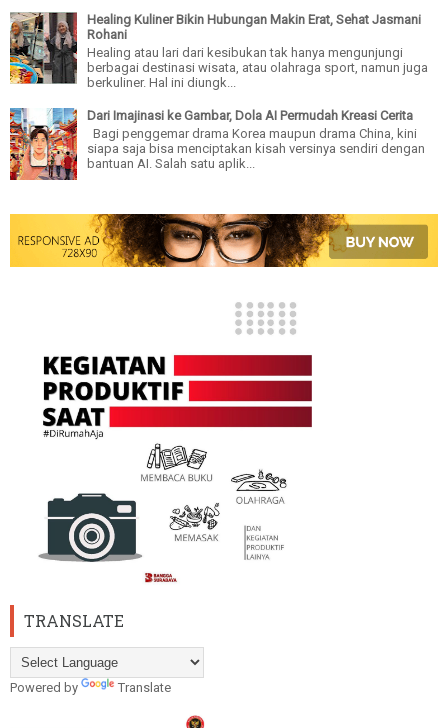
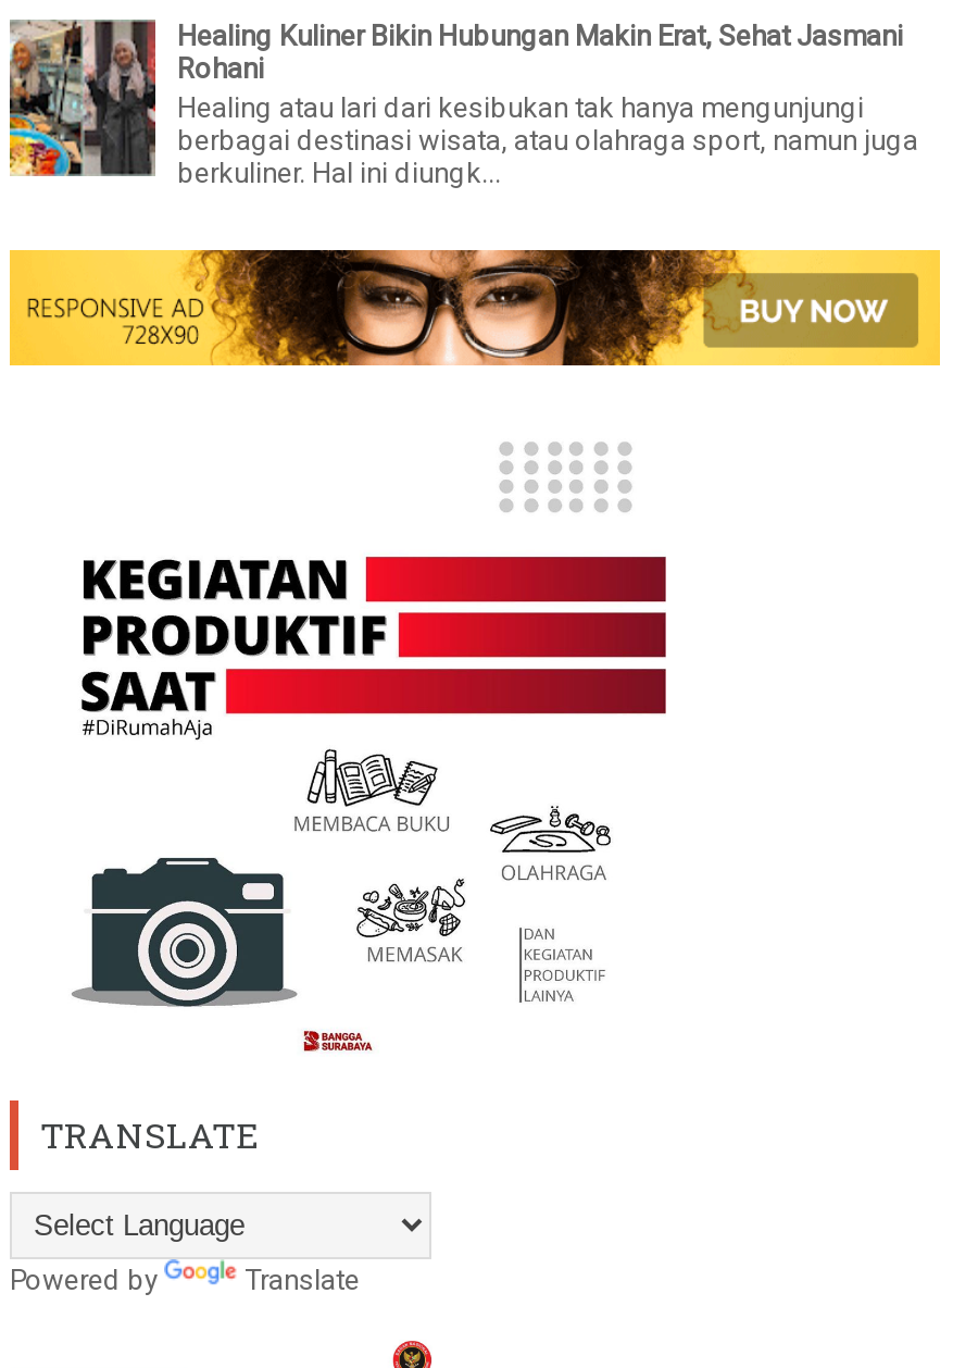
[9,108,425,181] [image] | Dari Imajinasi ke Gambar, Dola AI Permudah Kreasi Cerita | Bagi penggemar drama Korea maupun drama China, kini | siapa saja bisa menciptakan kisah versinya sendiri dengan | bantuan AI. Salah satu aplik... -> none

